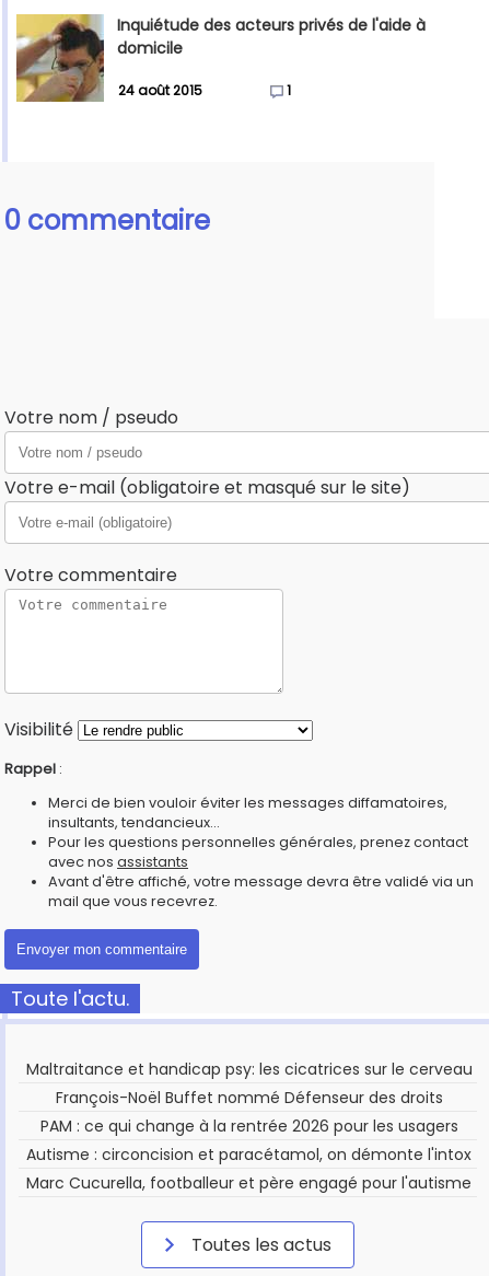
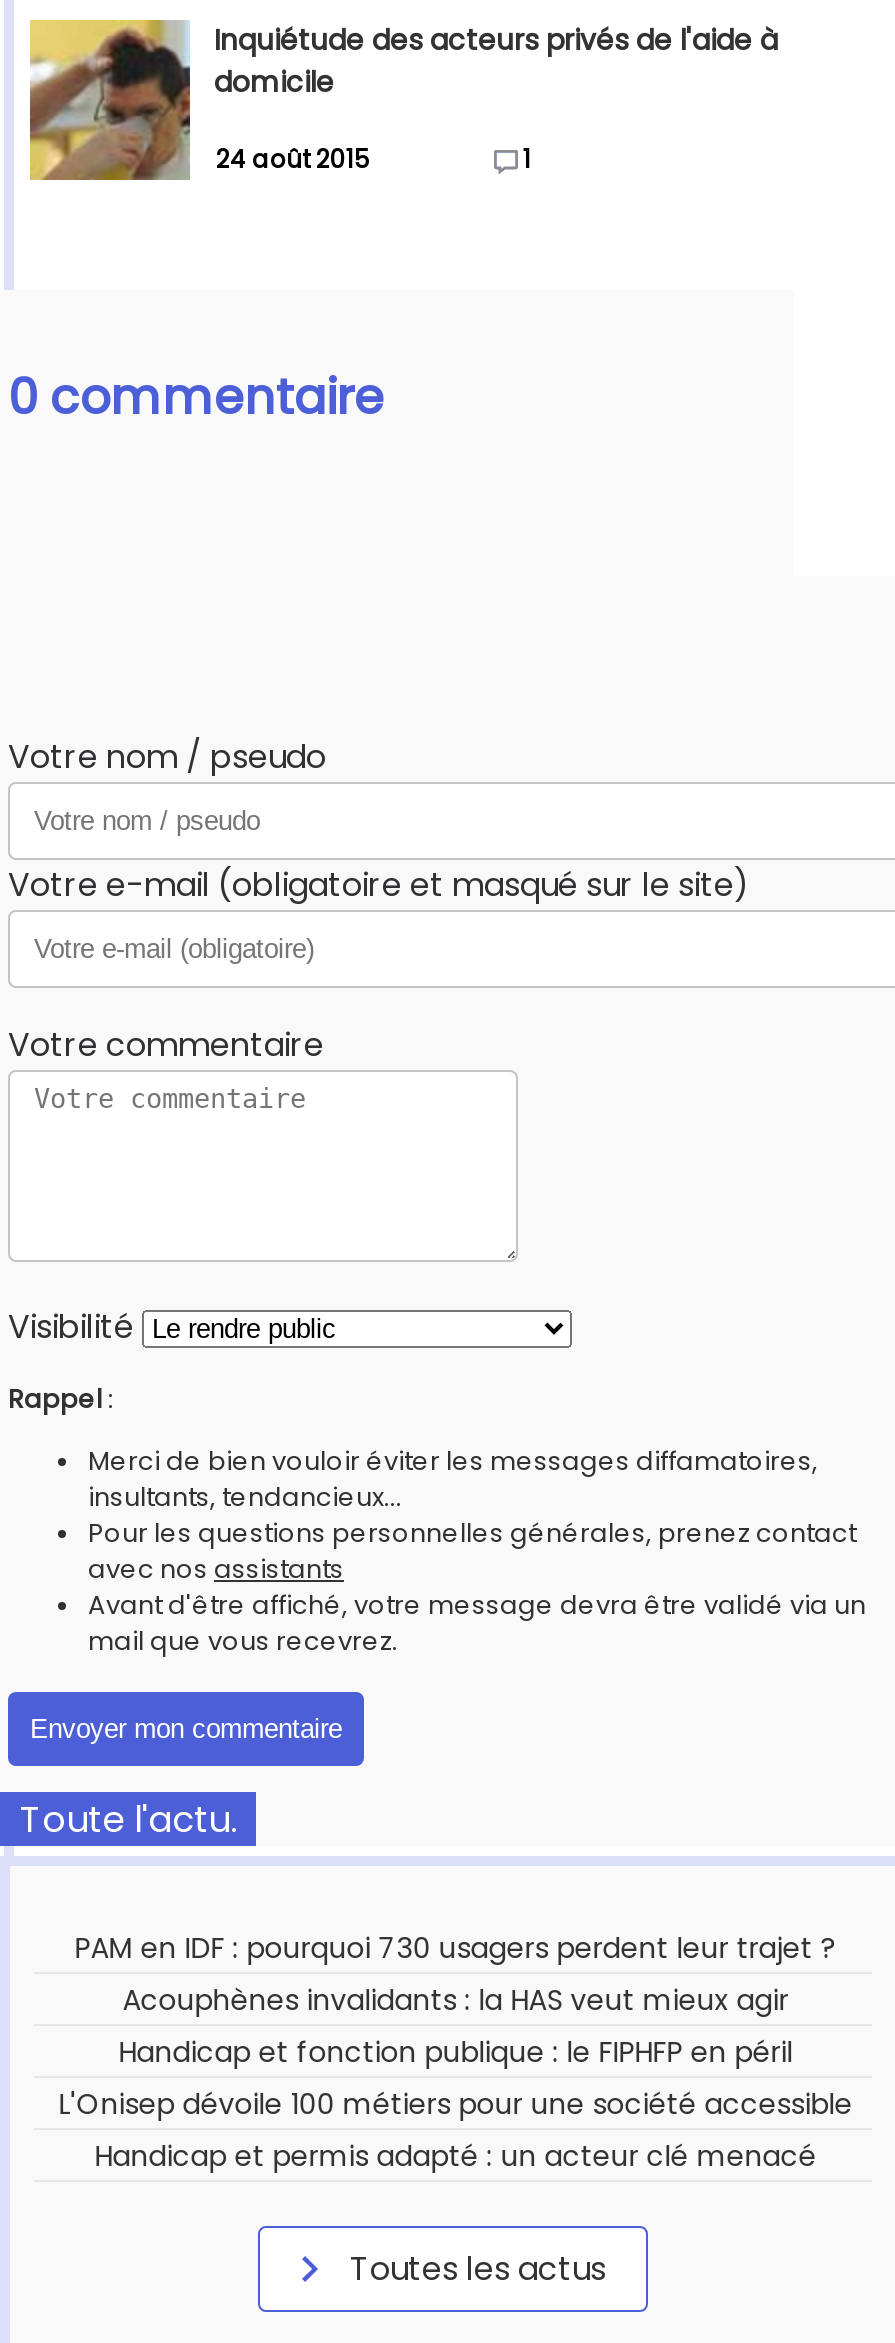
[26,1058,472,1194] Maltraitance et handicap psy: les cicatrices sur le cerveau | François-Noël Buffet nommé Défenseur des droits | PAM : ce qui change à la rentrée 2026 pour les usagers | Autisme : circoncision et paracétamol, on démonte l'intox | Marc Cucurella, footballeur et père engagé pour l'autisme -> [58,1928,852,2176] PAM en IDF : pourquoi 730 usagers perdent leur trajet ? | Acouphènes invalidants : la HAS veut mieux agir | Handicap et fonction publique : le FIPHFP en péril | L'Onisep dévoile 100 métiers pour une société accessible | Handicap et permis adapté : un acteur clé menacé

